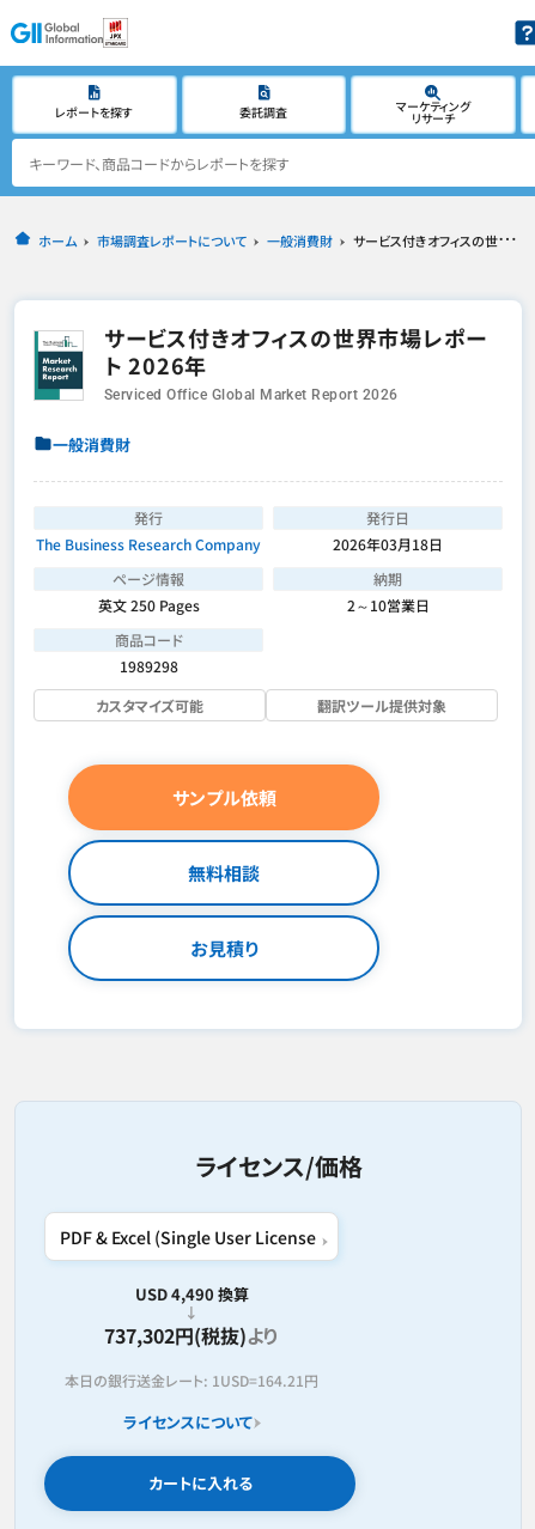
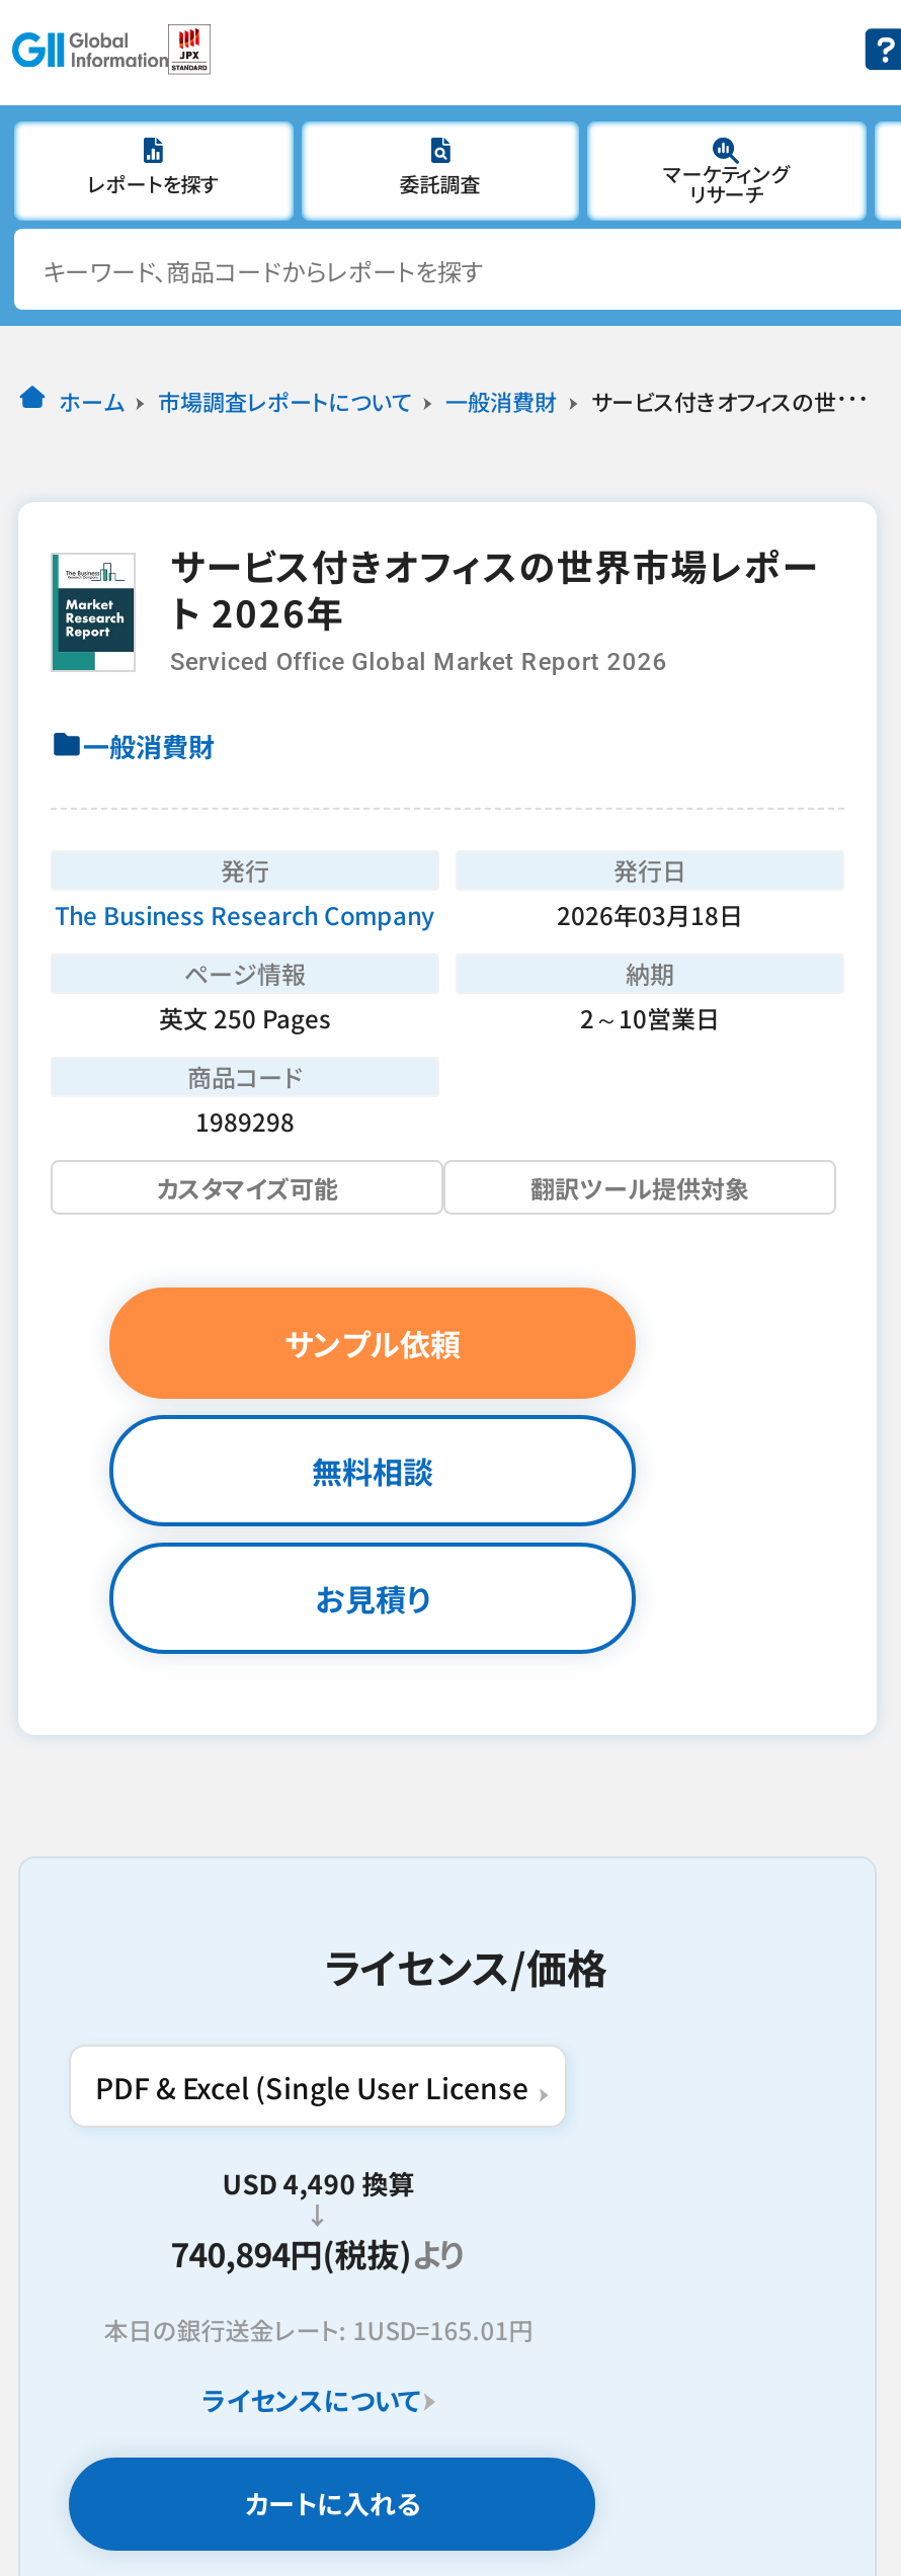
[104,1321,279,1350] 737,302円(税抜)より -> [170,2229,466,2277] 740,894円(税抜)より
[65,1370,319,1390] 本日の銀行送金レート: 1USD=164.21円 -> [104,2312,533,2346] 本日の銀行送金レート: 1USD=165.01円

